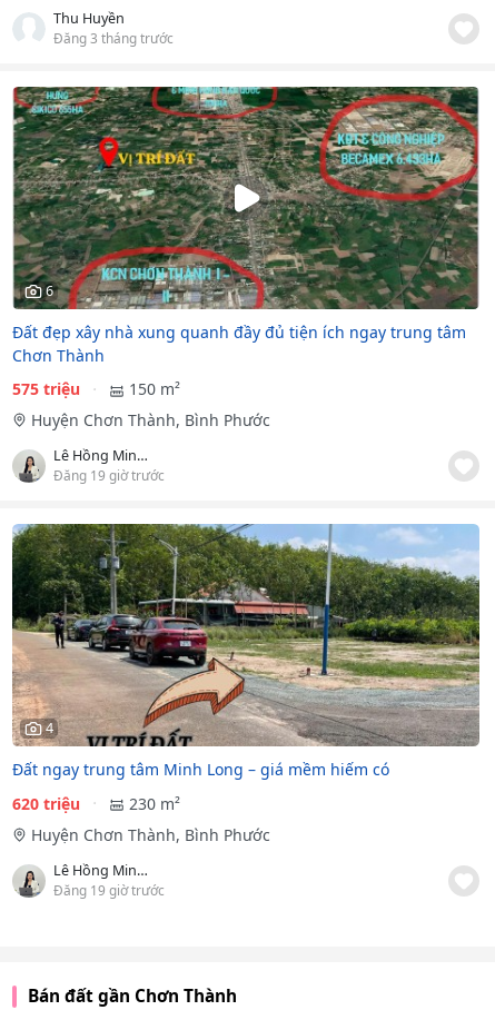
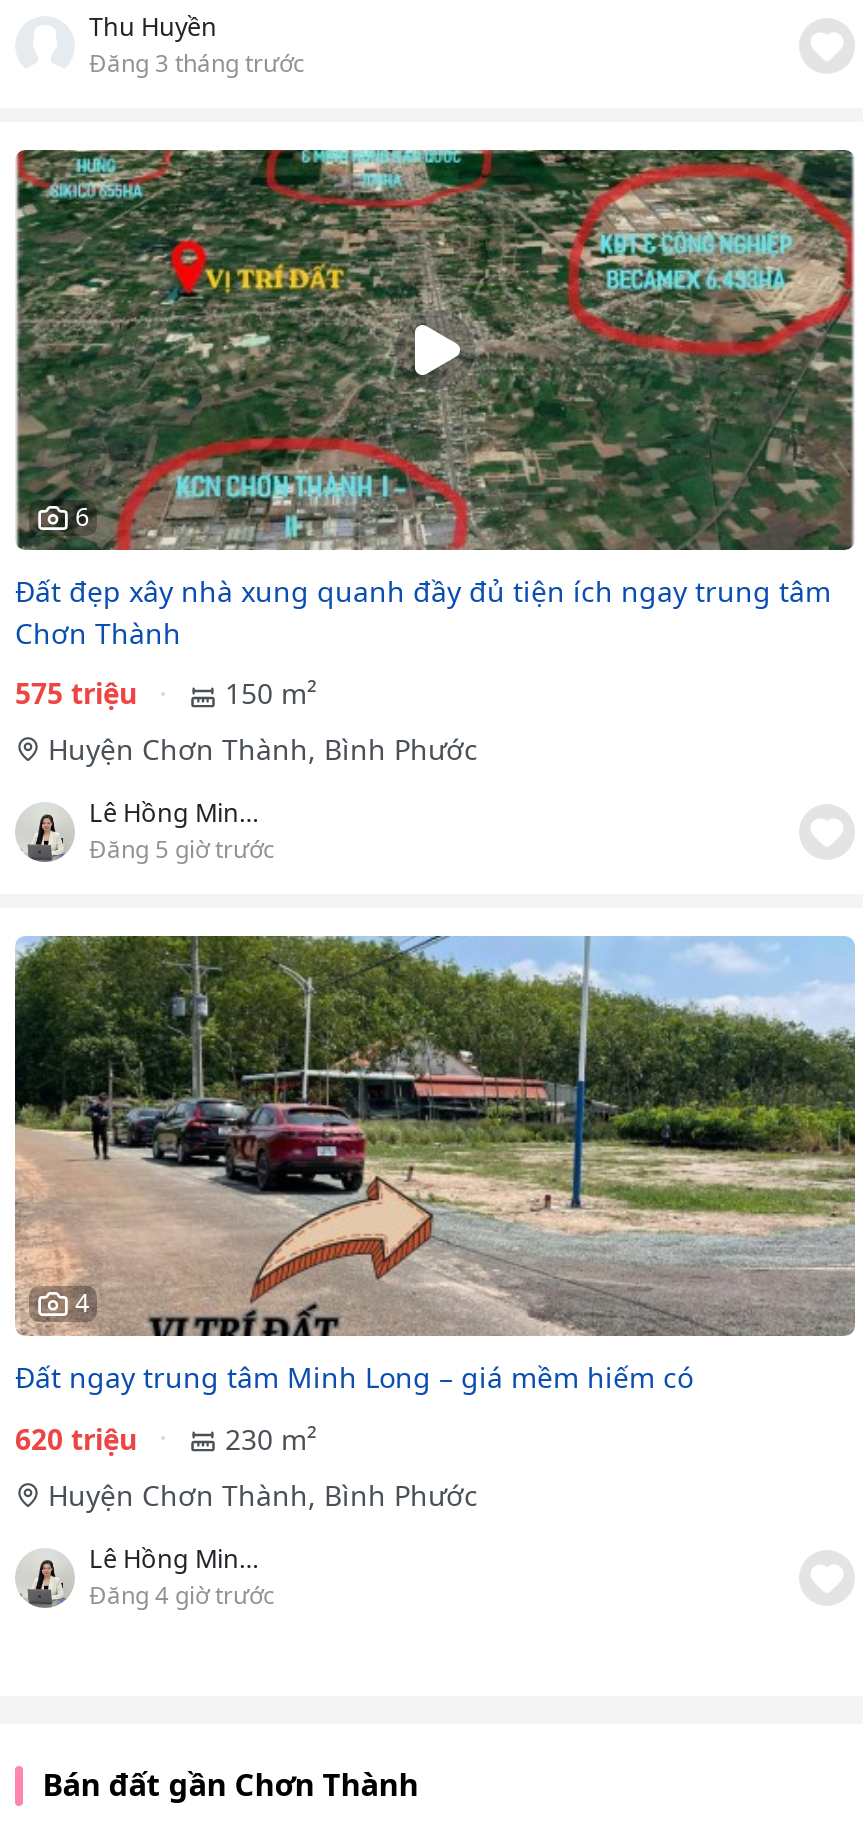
[53,466,165,484] Đăng 19 giờ trước -> [89,833,275,865] Đăng 5 giờ trước
[53,881,165,899] Đăng 19 giờ trước -> [89,1578,275,1610] Đăng 4 giờ trước

